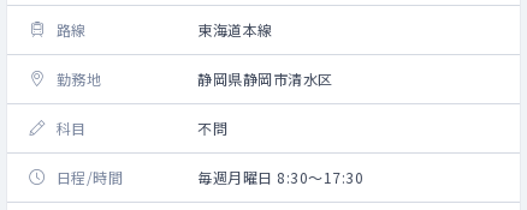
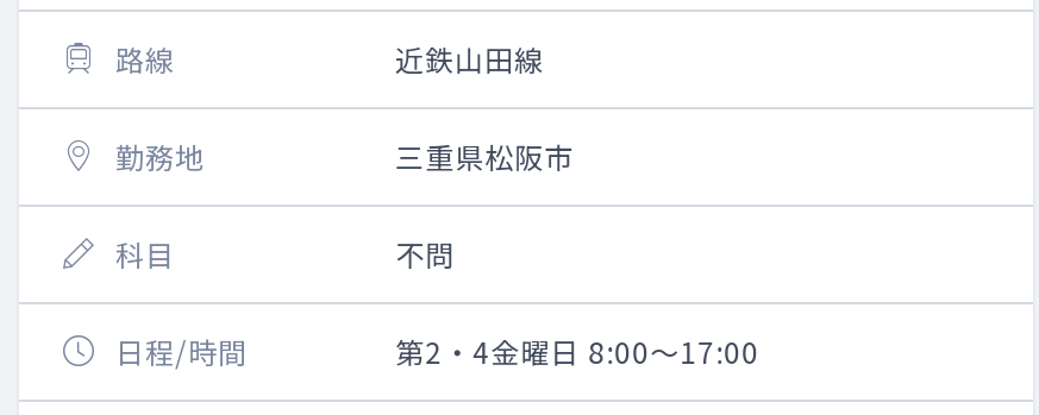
[197,19,273,40] 東海道本線 -> [395,38,544,78] 近鉄山田線
[197,68,333,89] 静岡県静岡市清水区 -> [395,136,574,176] 三重県松阪市
[197,167,363,187] 毎週月曜日 8:30～17:30 -> [395,331,760,371] 第2・4金曜日 8:00～17:00

